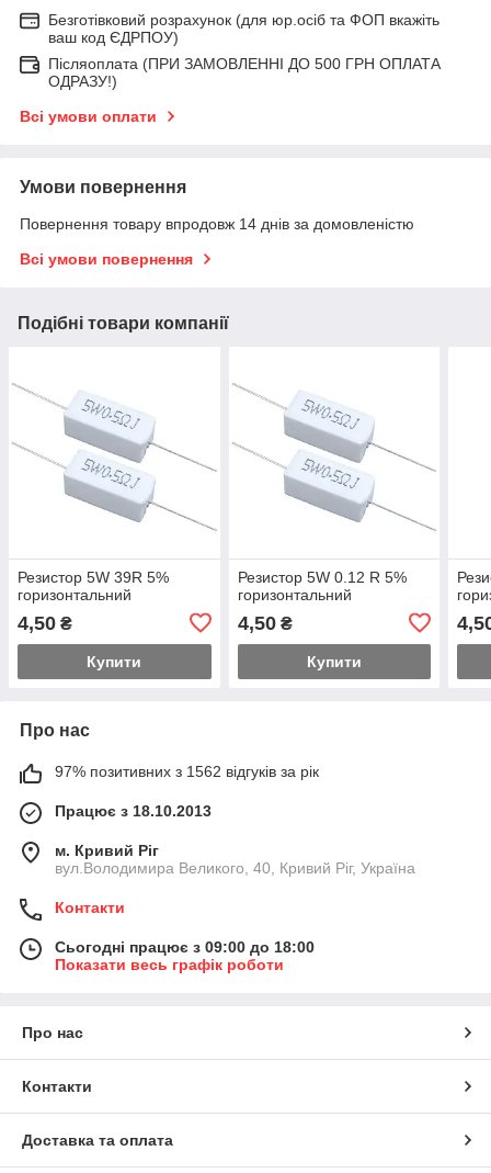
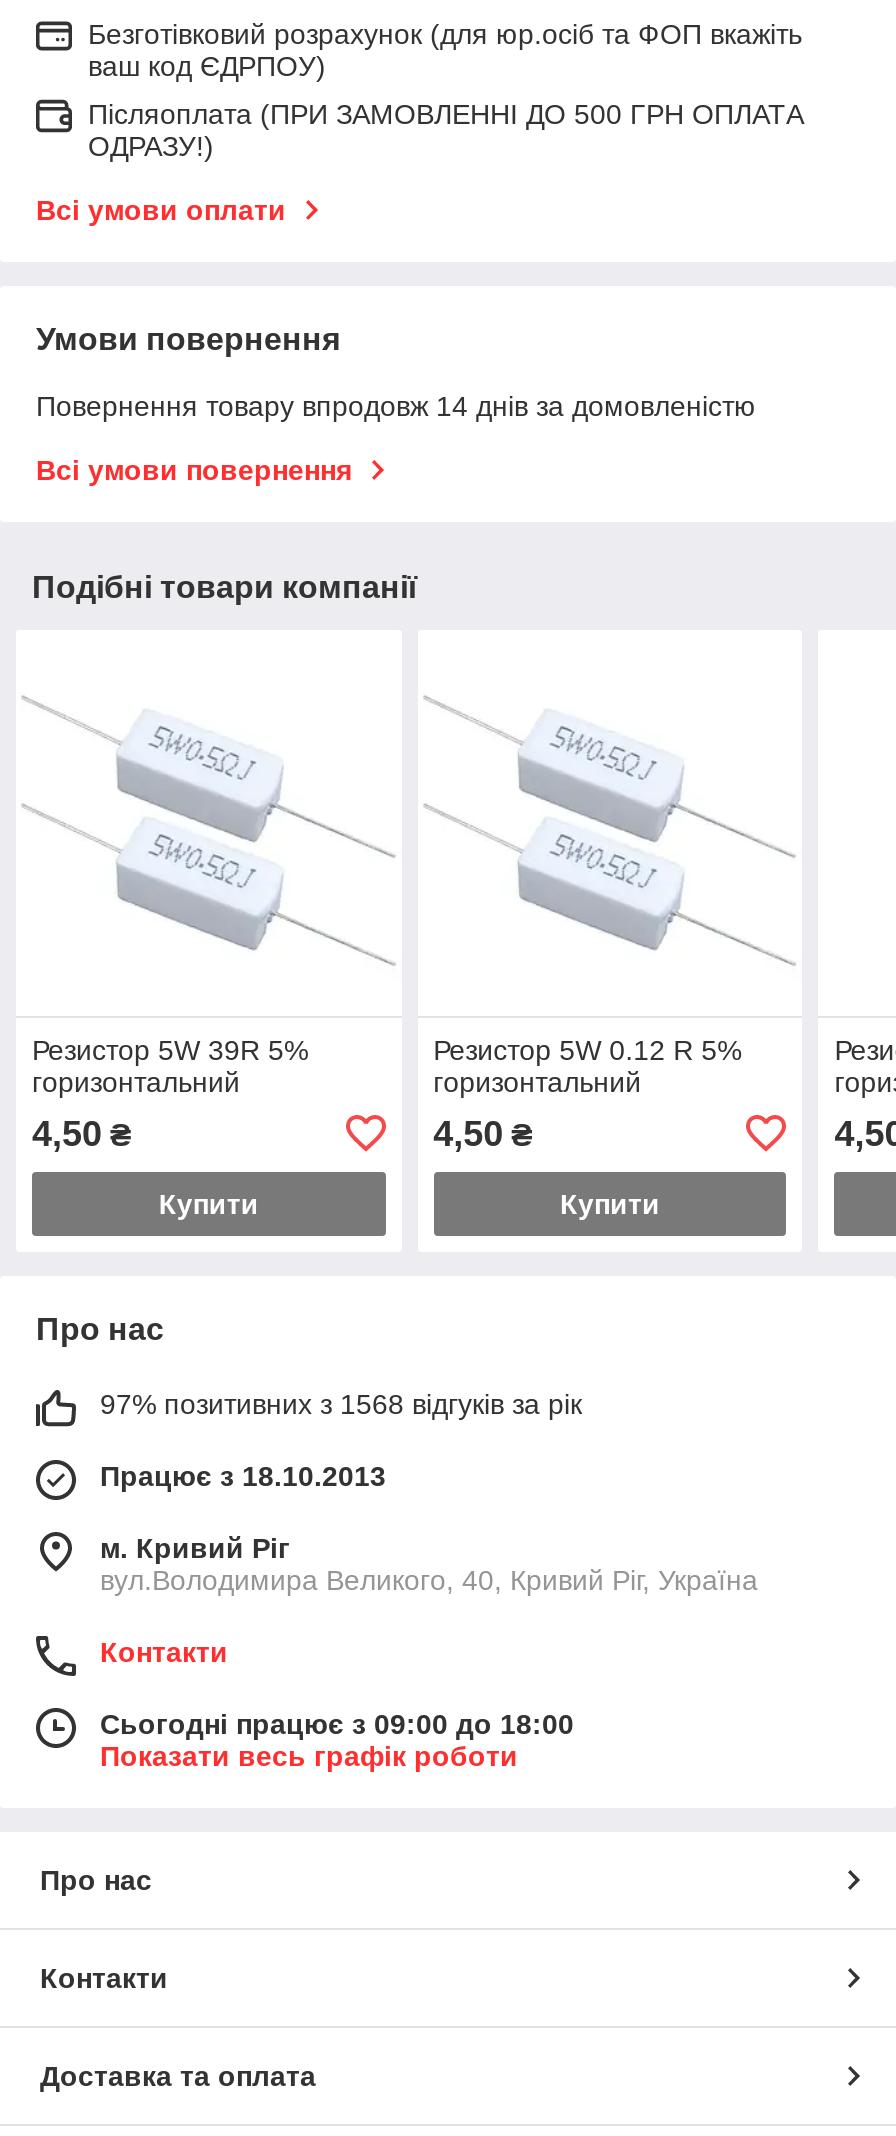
[55,762,319,780] 97% позитивних з 1562 відгуків за рік -> [100,1388,582,1420] 97% позитивних з 1568 відгуків за рік

